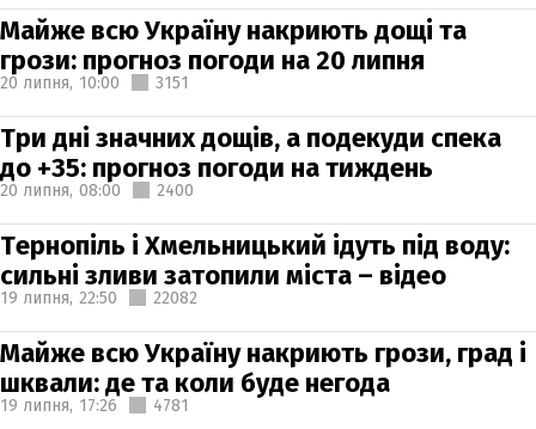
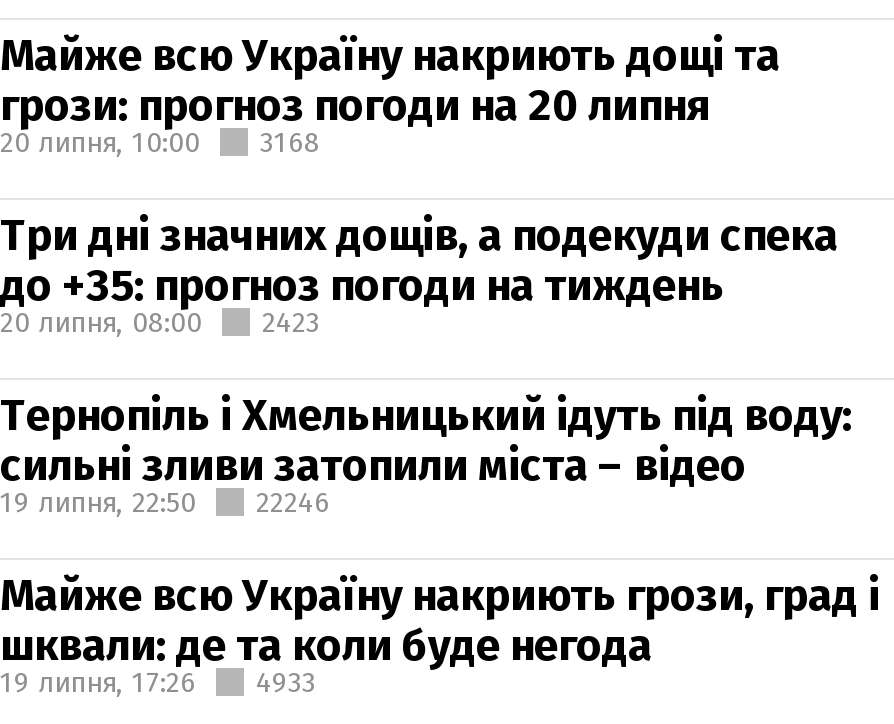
[0,72,189,93] 20 липня, 10:00 3151 -> [0,125,320,159] 20 липня, 10:00 3168
[0,180,194,200] 20 липня, 08:00 2400 -> [0,305,320,339] 20 липня, 08:00 2423
[0,287,197,308] 19 липня, 22:50 22082 -> [0,485,330,519] 19 липня, 22:50 22246
[0,395,189,415] 19 липня, 17:26 4781 -> [0,665,316,699] 19 липня, 17:26 4933

